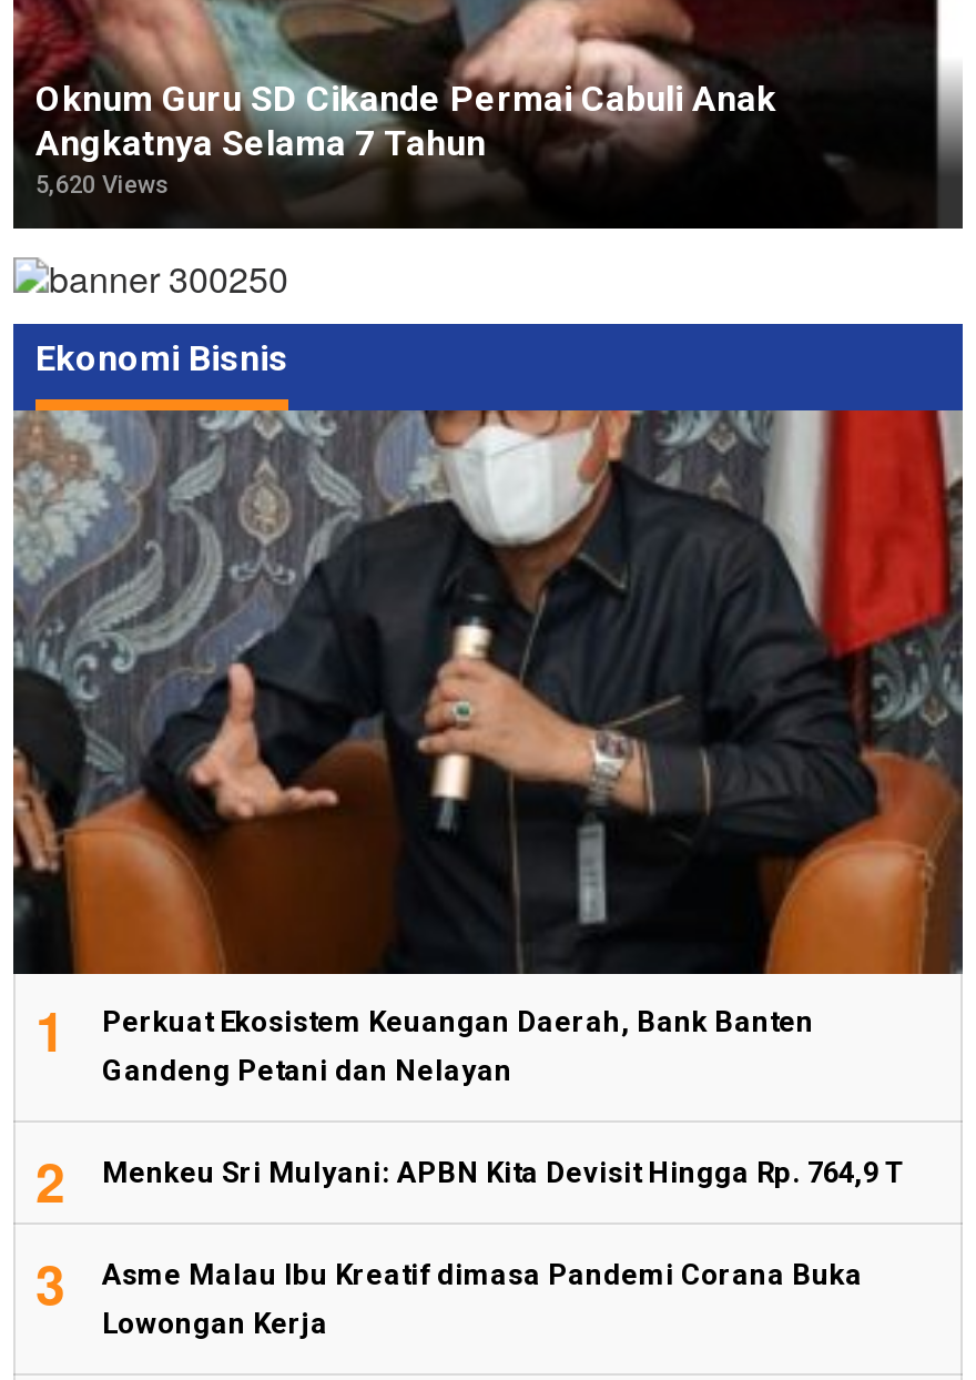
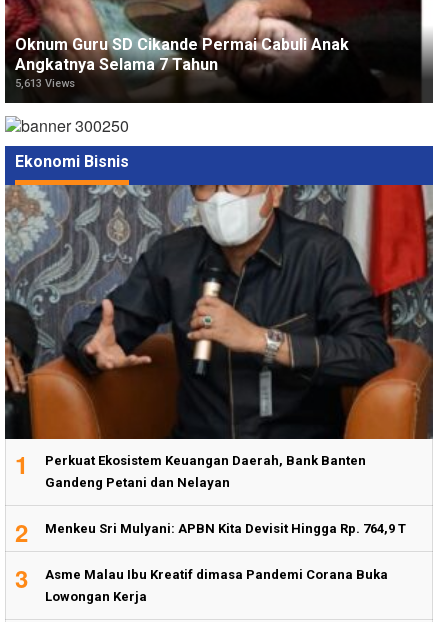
[35,170,169,199] 5,620 Views -> [15,76,75,89] 5,613 Views

